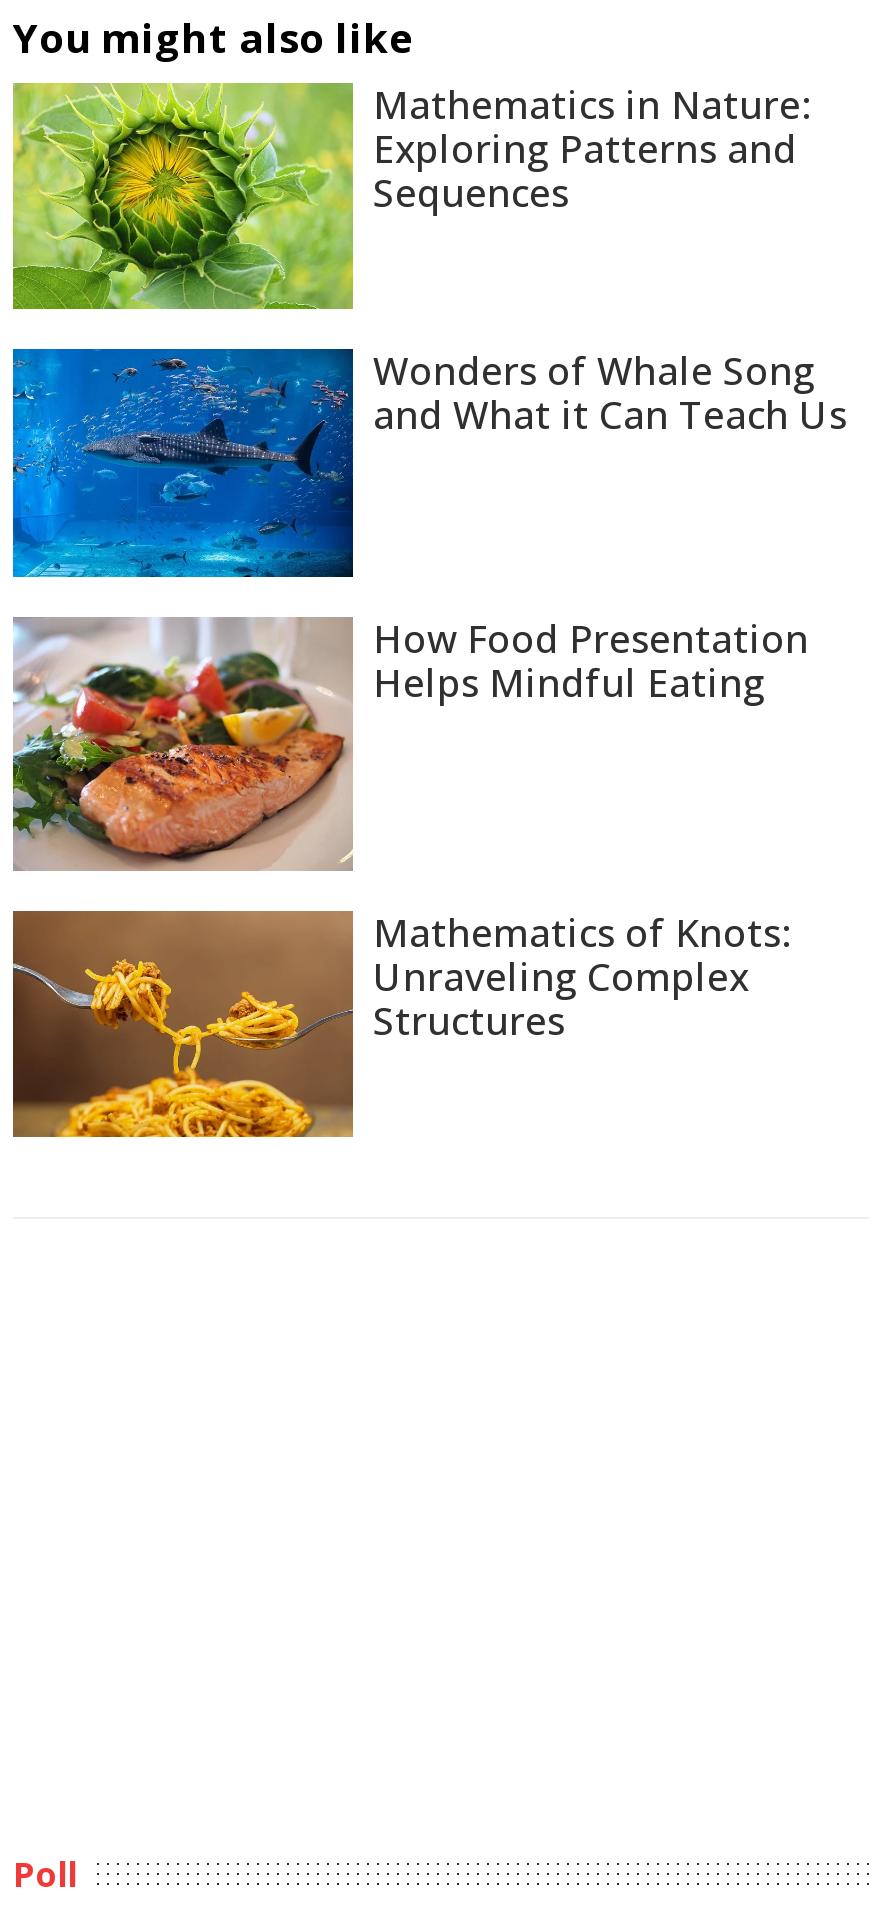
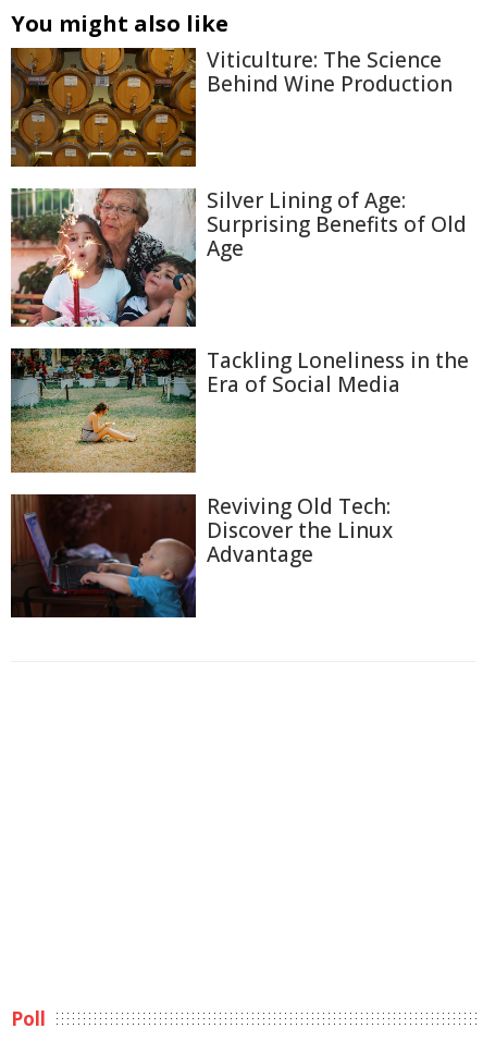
[11,79,809,311] [image] | Mathematics in Nature: | Exploring Patterns and | Sequences -> [10,46,453,168] [image] | Viticulture: The Science | Behind Wine Production
[11,346,847,595] [image] | Wonders of Whale Song | and What it Can Teach Us -> [10,186,467,328] [image] | Silver Lining of Age: | Surprising Benefits of Old | Age
[13,612,809,871] [image] | How Food Presentation | Helps Mindful Eating -> [10,340,469,473] [image] | Tackling Loneliness in the | Era of Social Media
[11,907,789,1139] [image] | Mathematics of Knots: | Unraveling Complex | Structures -> [10,492,393,619] [image] | Reviving Old Tech: | Discover the Linux | Advantage

